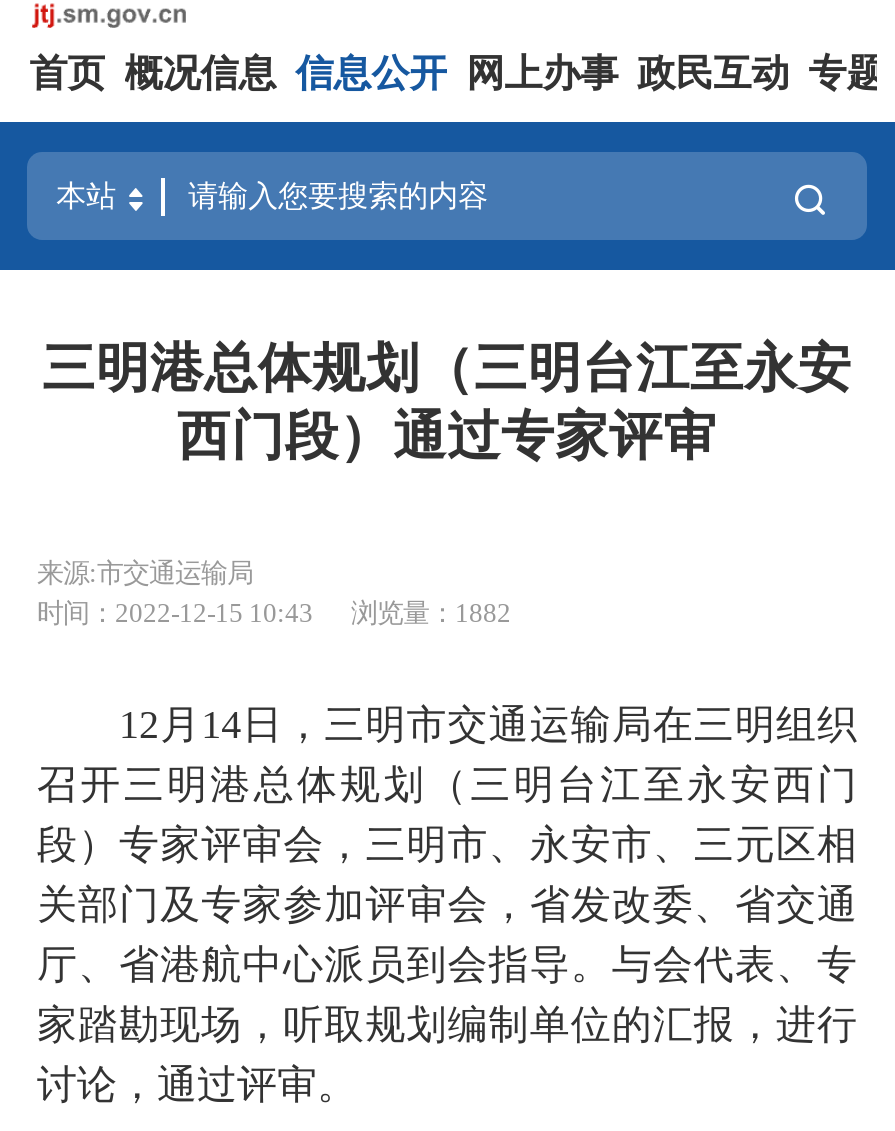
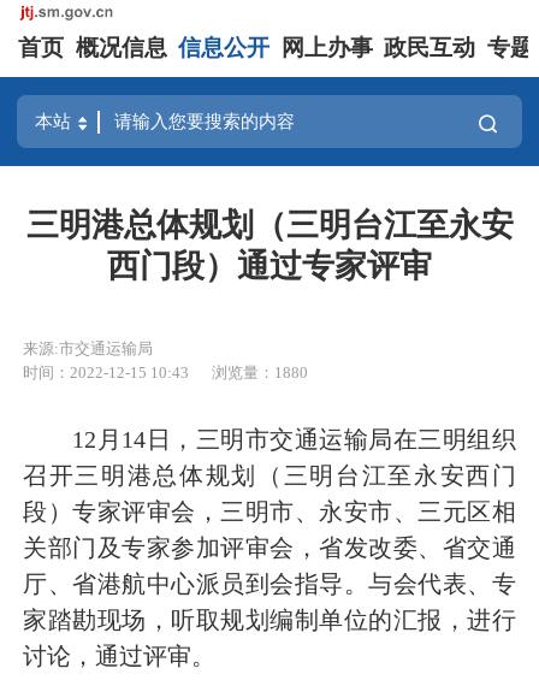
[37,599,511,629] 时间：2022-12-15 10:43 浏览量：1882 -> [23,364,308,382] 时间：2022-12-15 10:43 浏览量：1880

